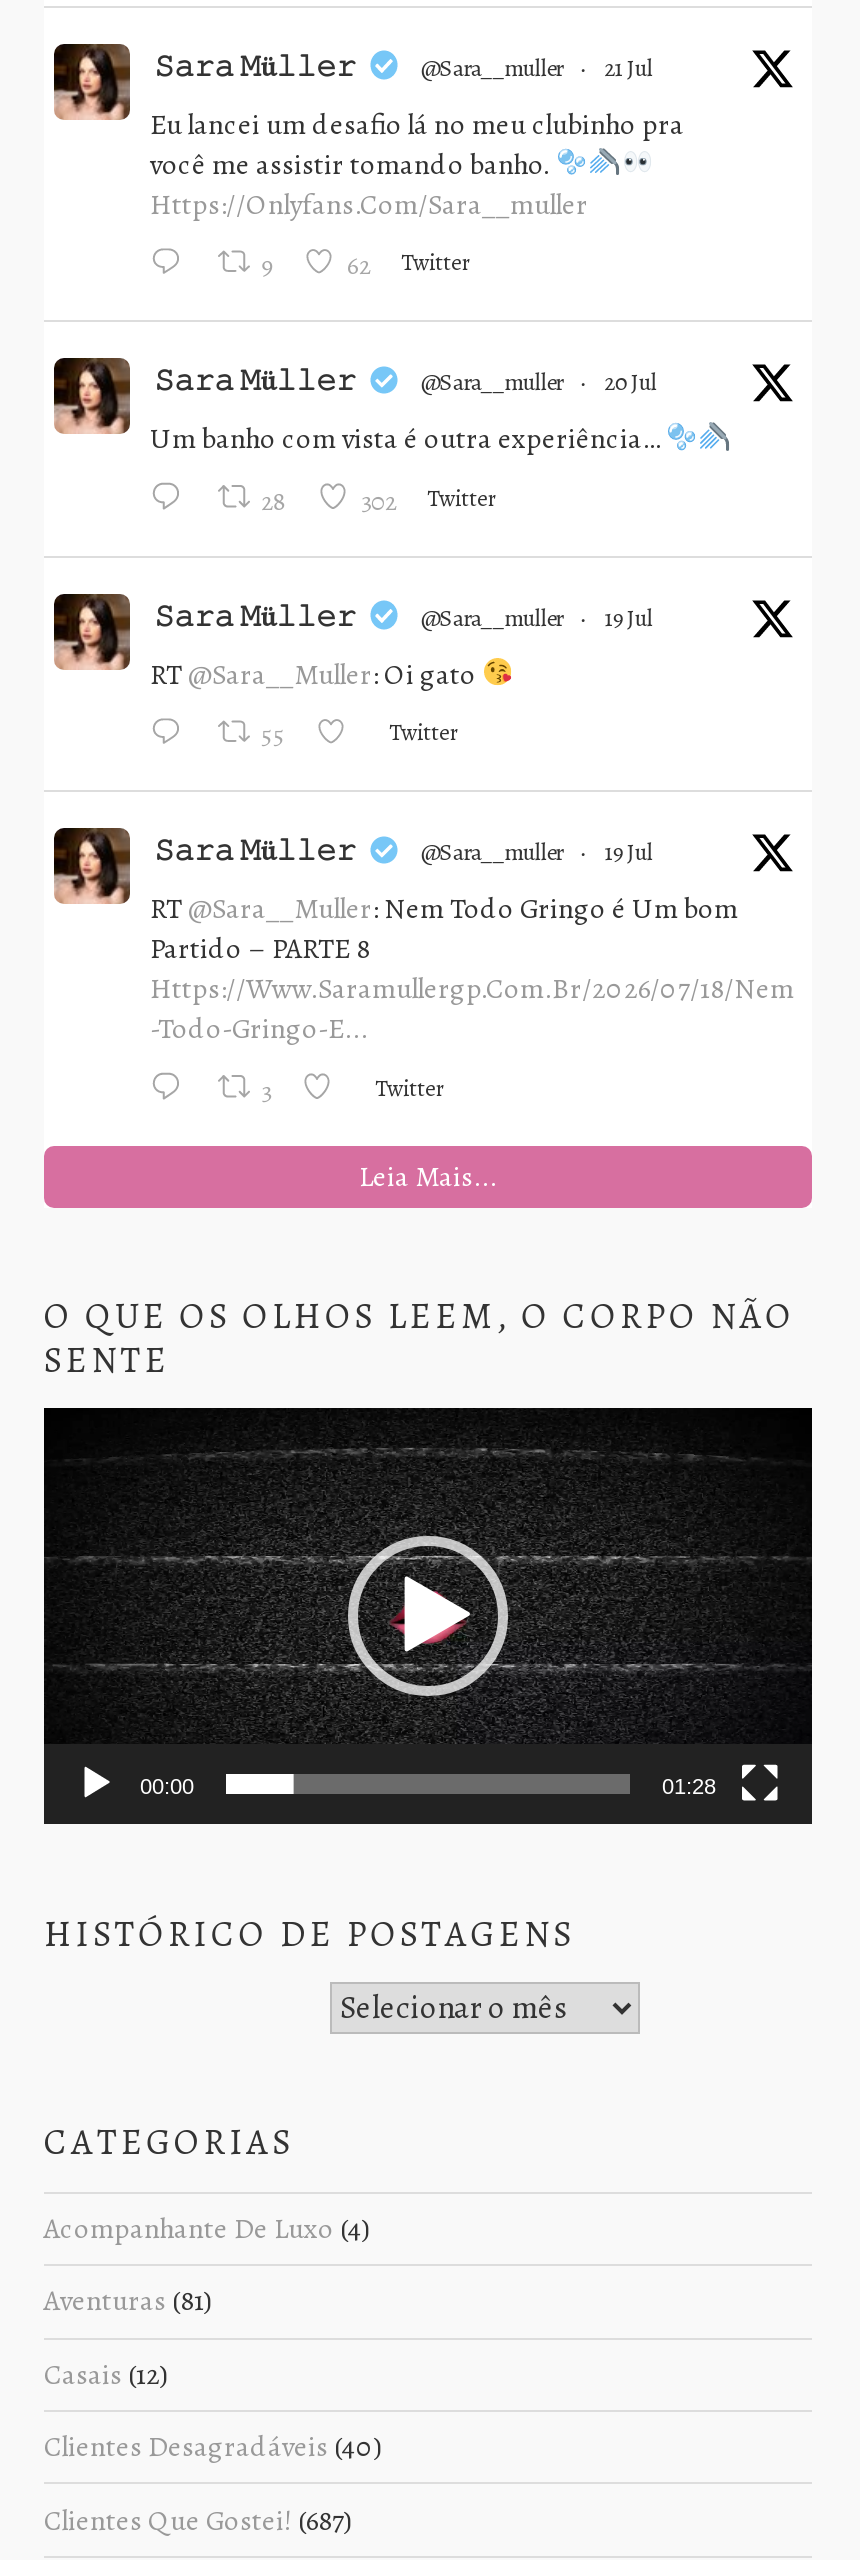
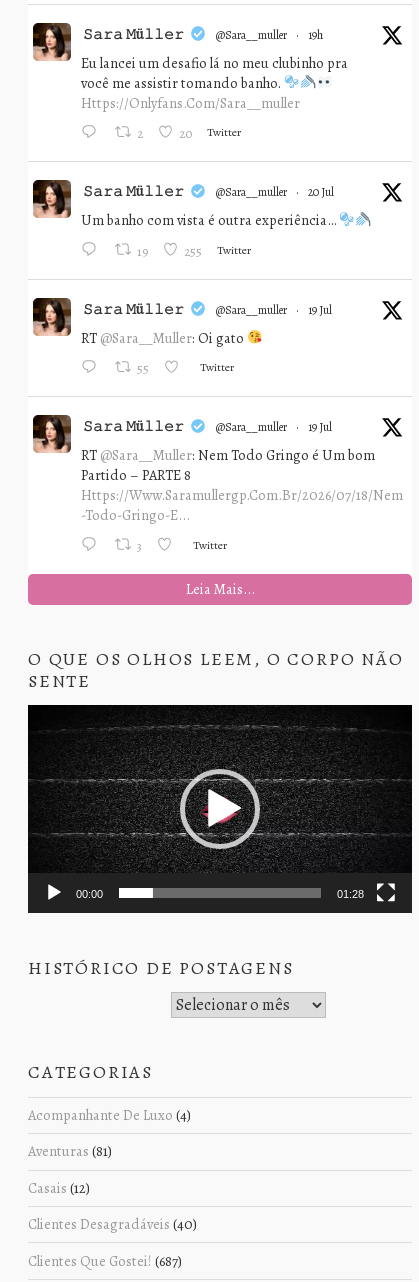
[421,52,653,84] @sara__muller · 21 Jul -> [216,27,323,43] @sara__muller · 19h
[261,248,273,282] 9 -> [137,125,143,142] 2
[347,247,469,282] 62 Twitter -> [179,124,241,142] 20 Twitter
[261,483,287,517] 28 -> [137,243,148,260] 19
[361,482,495,517] 302 Twitter -> [184,242,251,260] 255 Twitter

